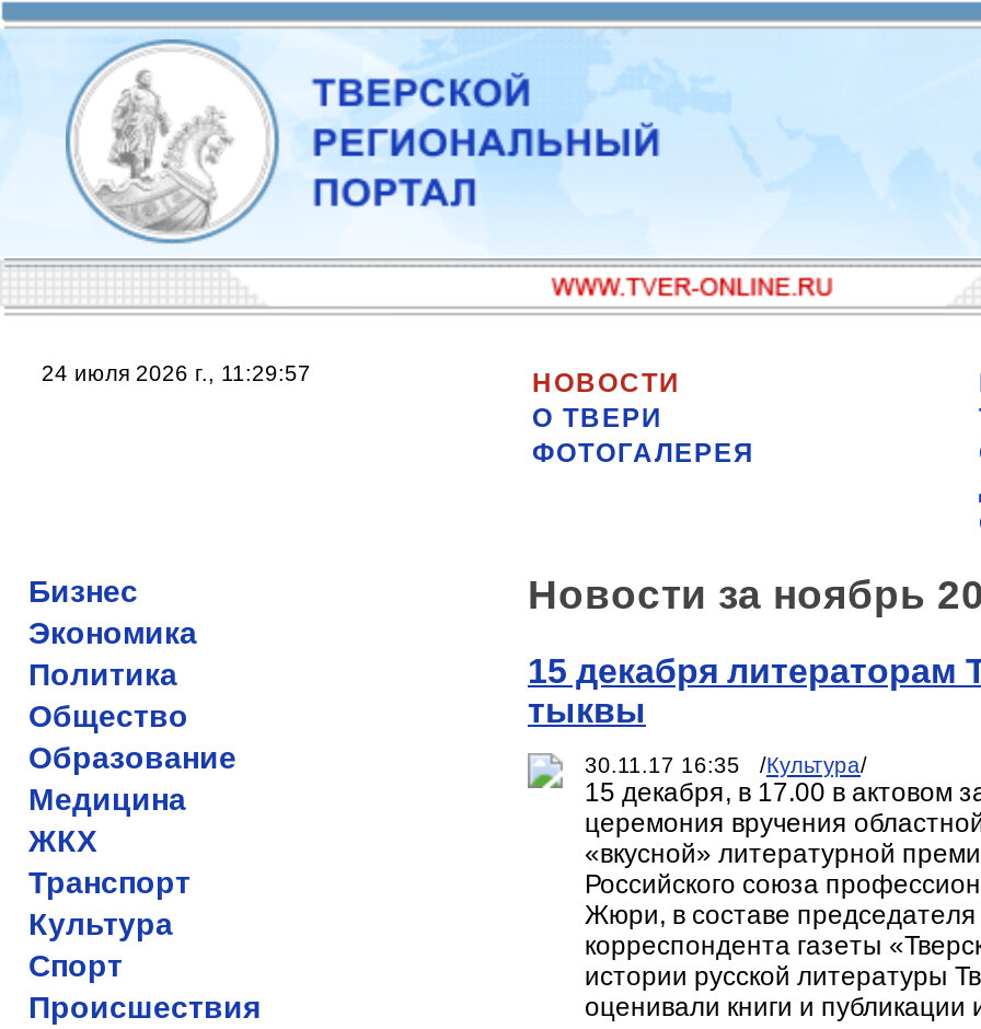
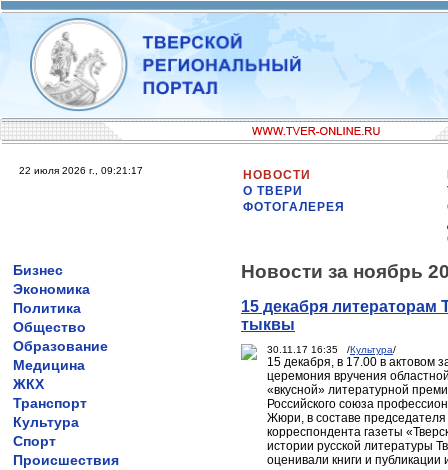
[42,361,311,385] 24 июля 2026 г., 11:29:57 -> [19,165,143,176] 22 июля 2026 г., 09:21:17

